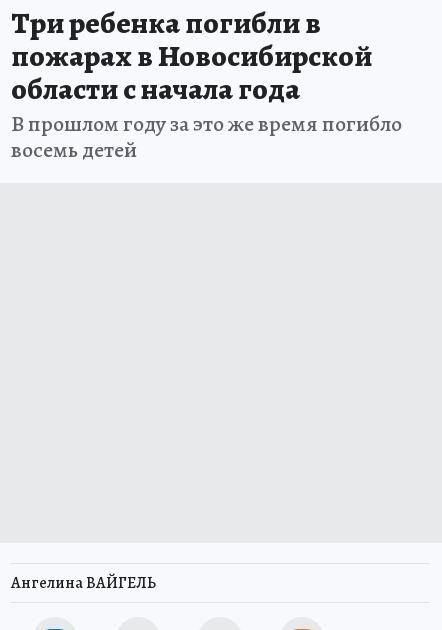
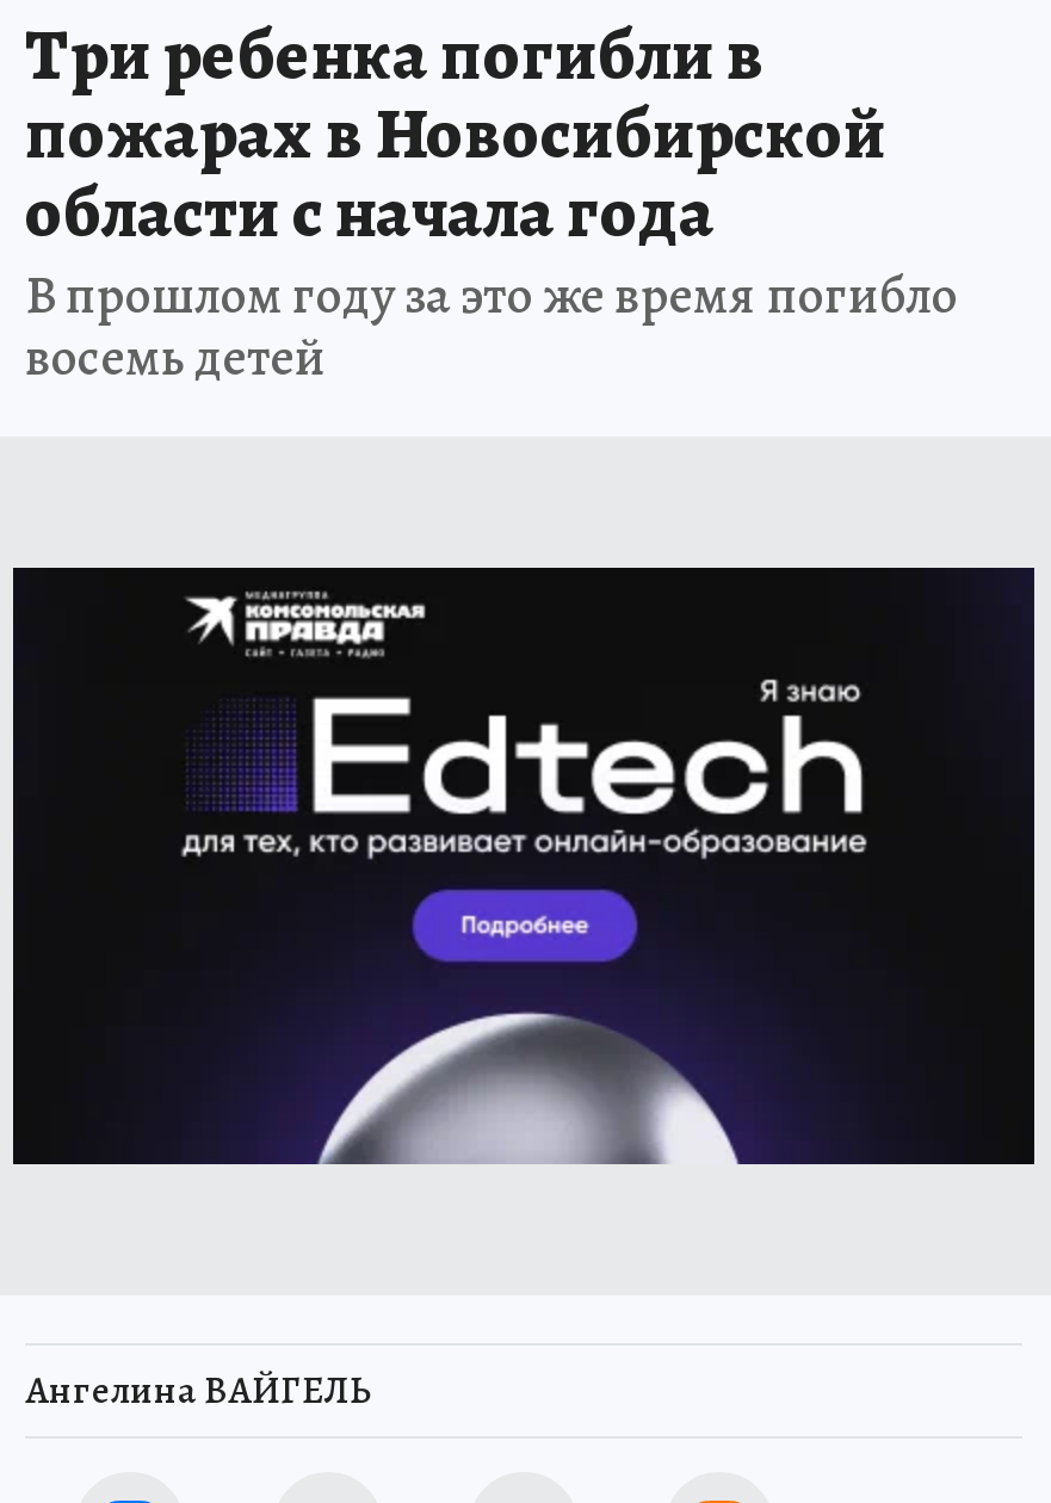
none -> [11,565,1037,1167] [image]

